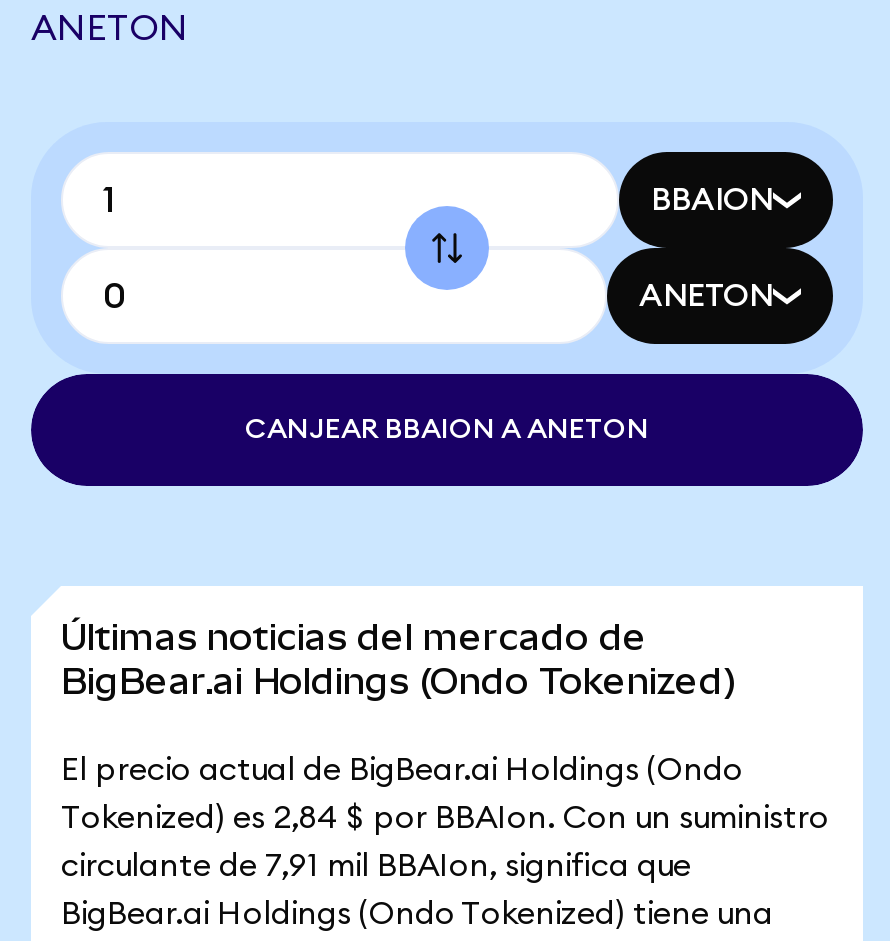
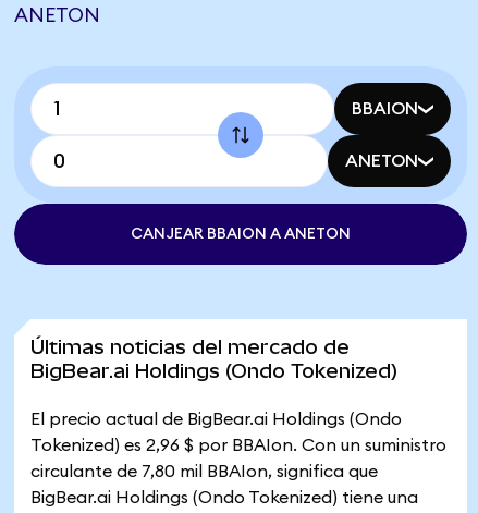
[61,802,829,834] Tokenized) es 2,84 $ por BBAIon. Con un suministro -> [30,437,446,454] Tokenized) es 2,96 $ por BBAIon. Con un suministro
[61,850,691,882] circulante de 7,91 mil BBAIon, significa que -> [30,463,378,480] circulante de 7,80 mil BBAIon, significa que

